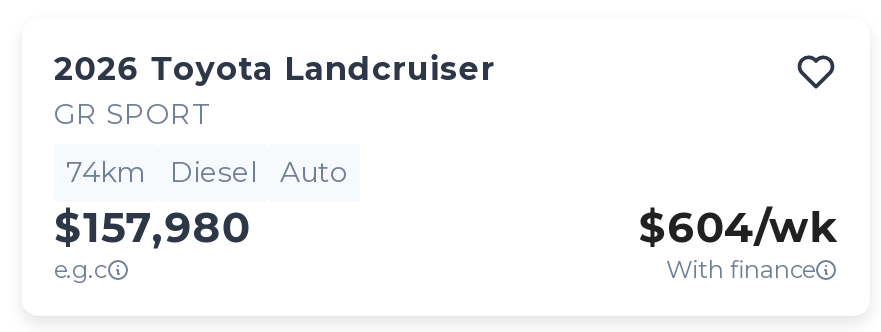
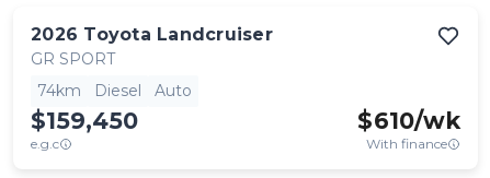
[54,202,250,252] $157,980 -> [31,107,138,134] $159,450
[638,202,838,252] $604/wk -> [358,107,460,134] $610/wk

